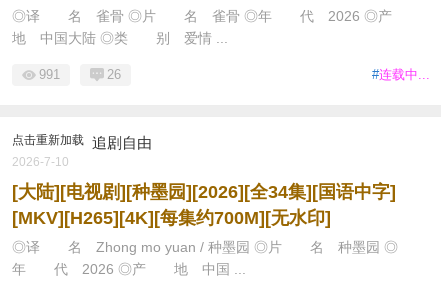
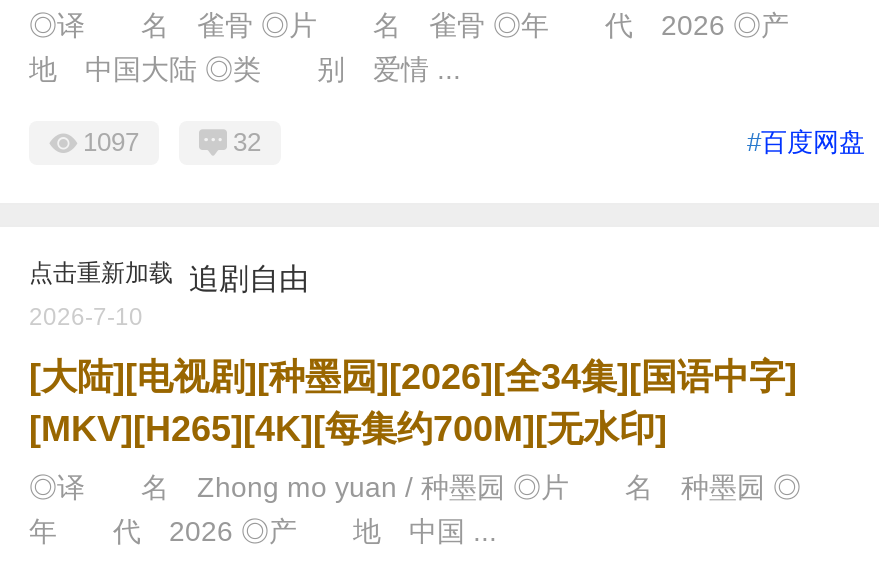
[39,67,430,82] #连载中... | 991 | 26 -> [83,127,865,157] #百度网盘 | 1097 | 32

